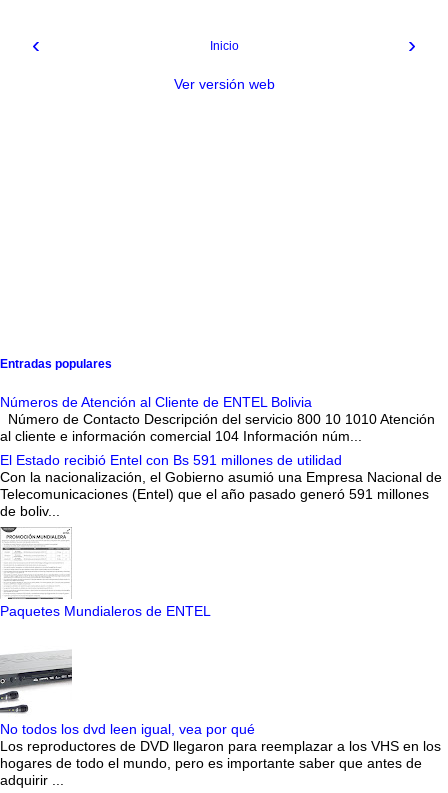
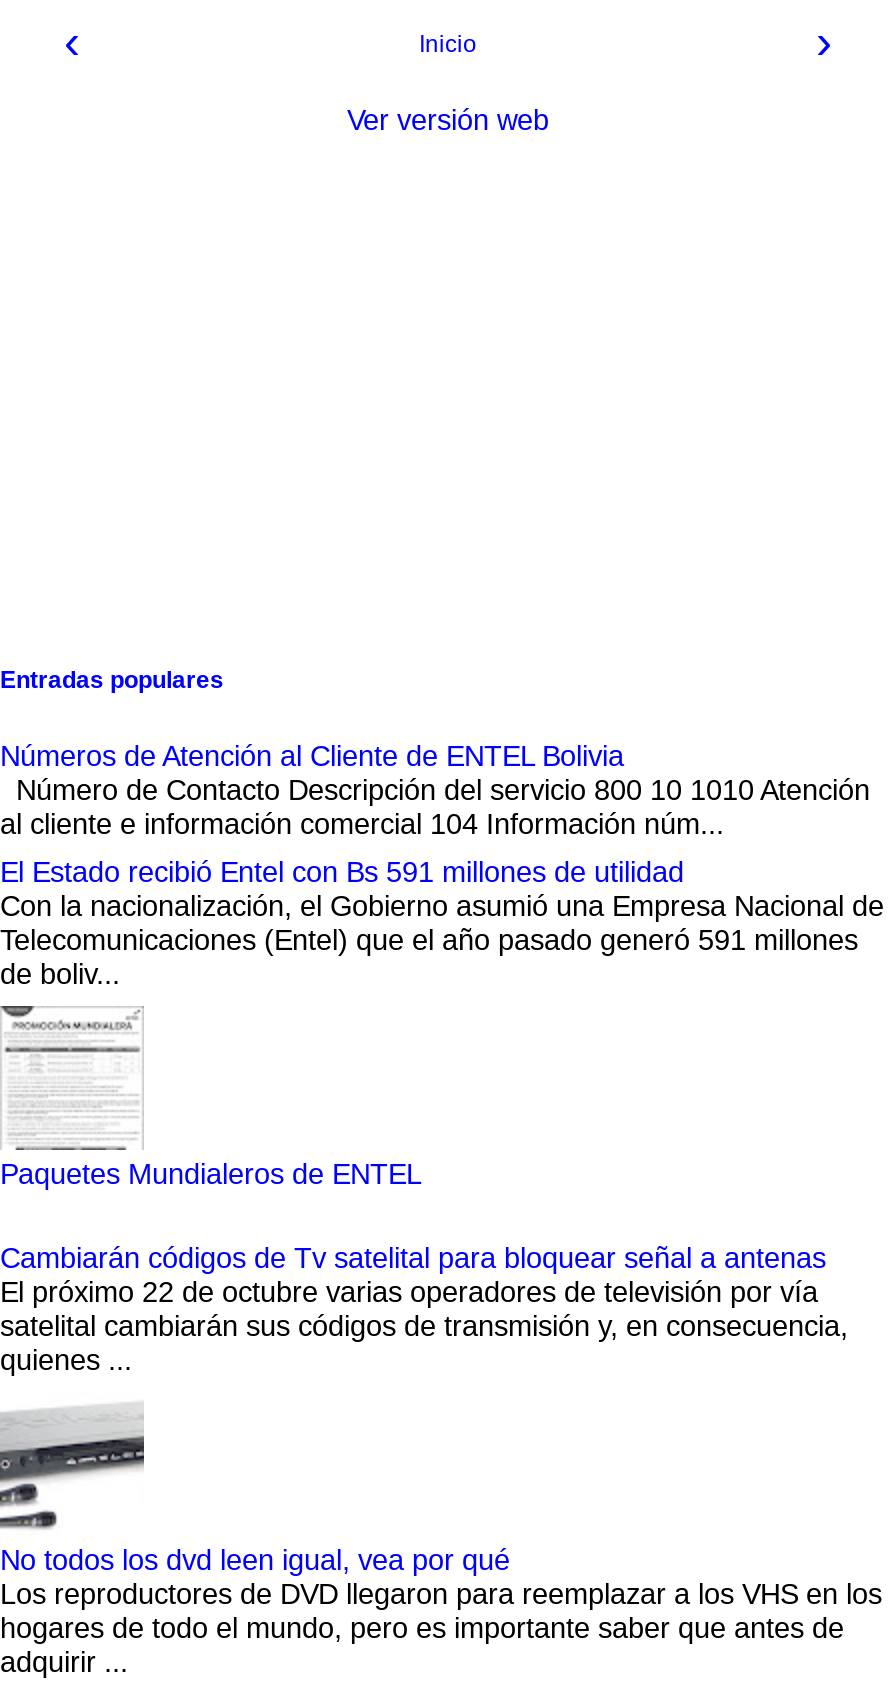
none -> [0,1241,848,1375] Cambiarán códigos de Tv satelital para bloquear señal a antenas | El próximo 22 de octubre varias operadores de televisión por vía | satelital cambiarán sus códigos de transmisión y, en consecuencia, | quienes ...

